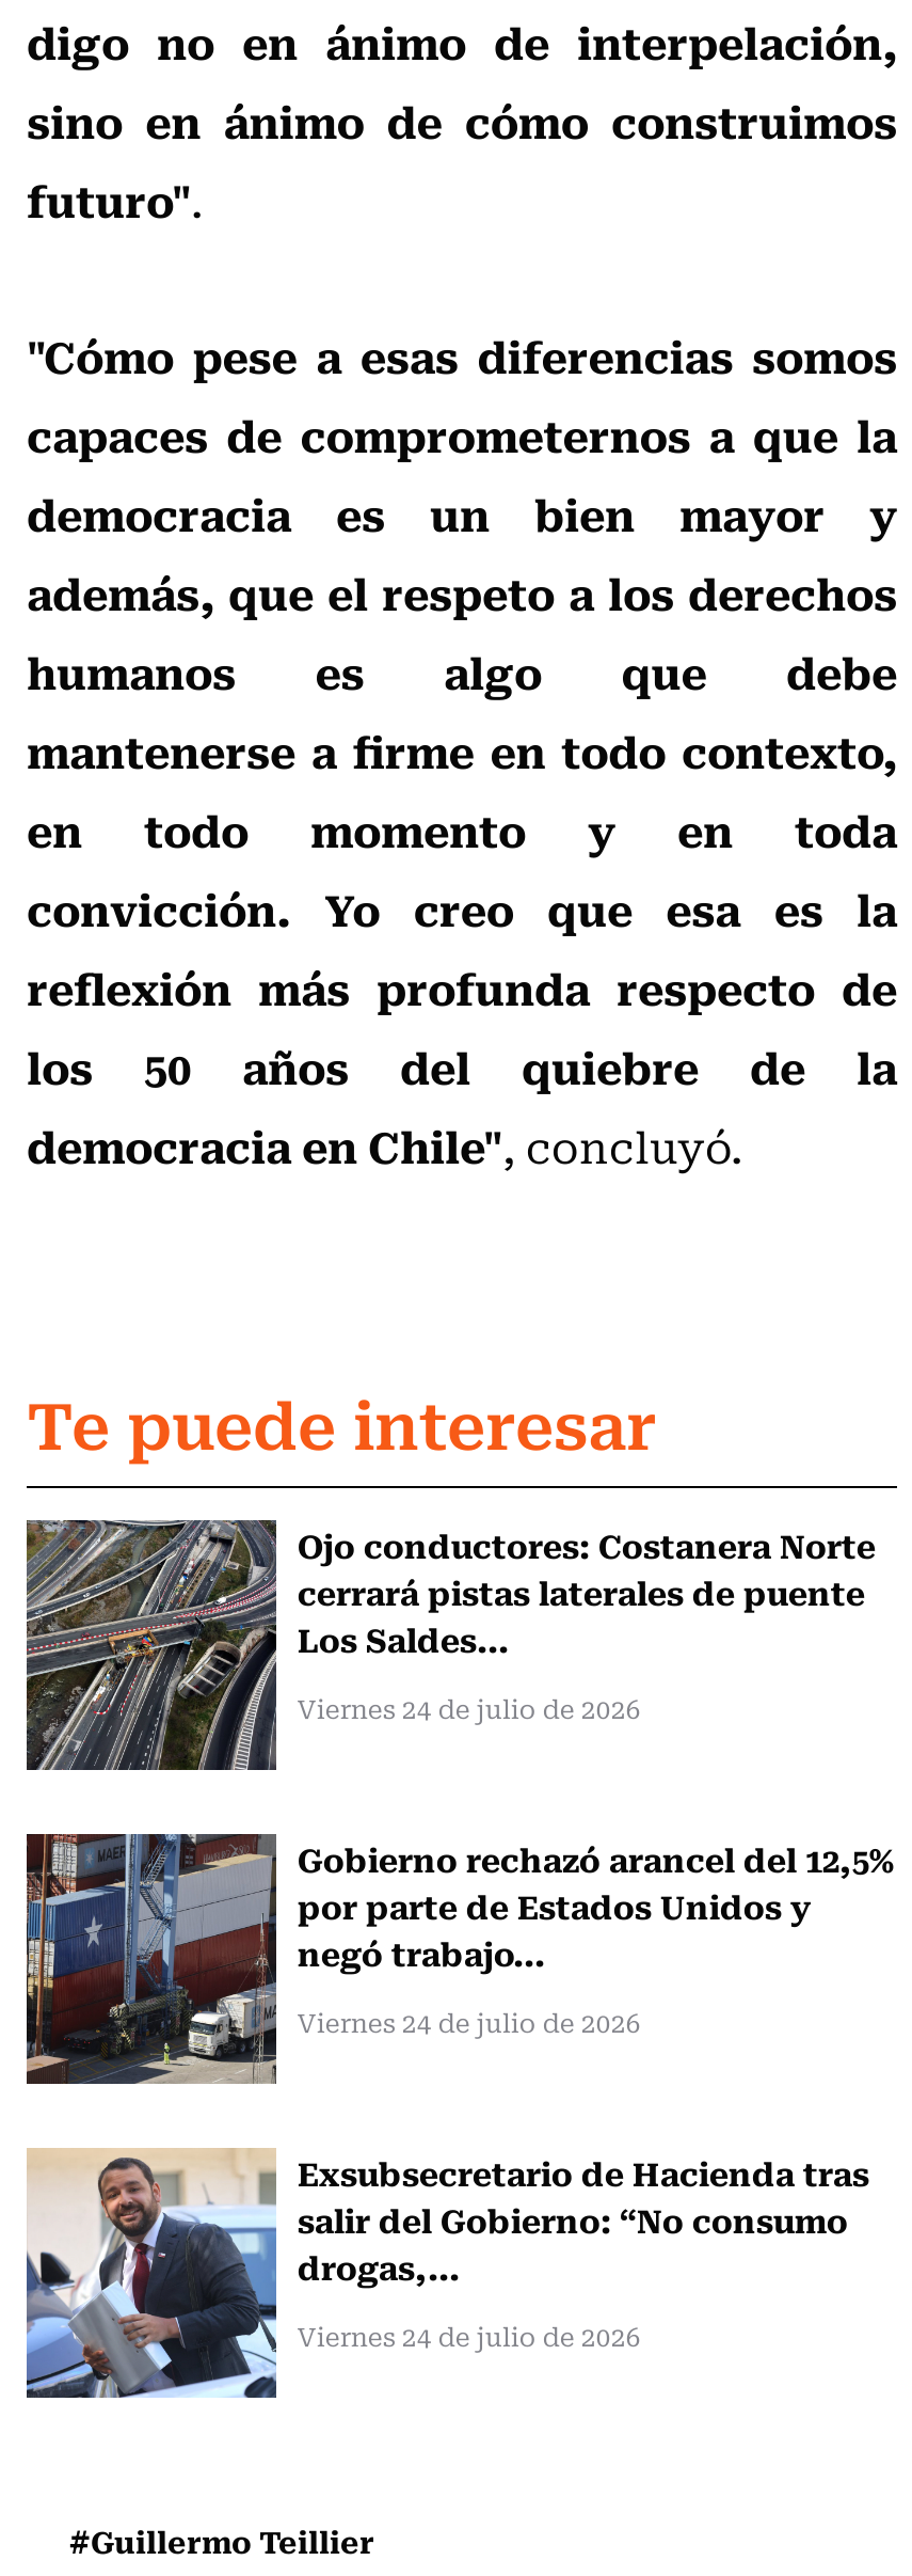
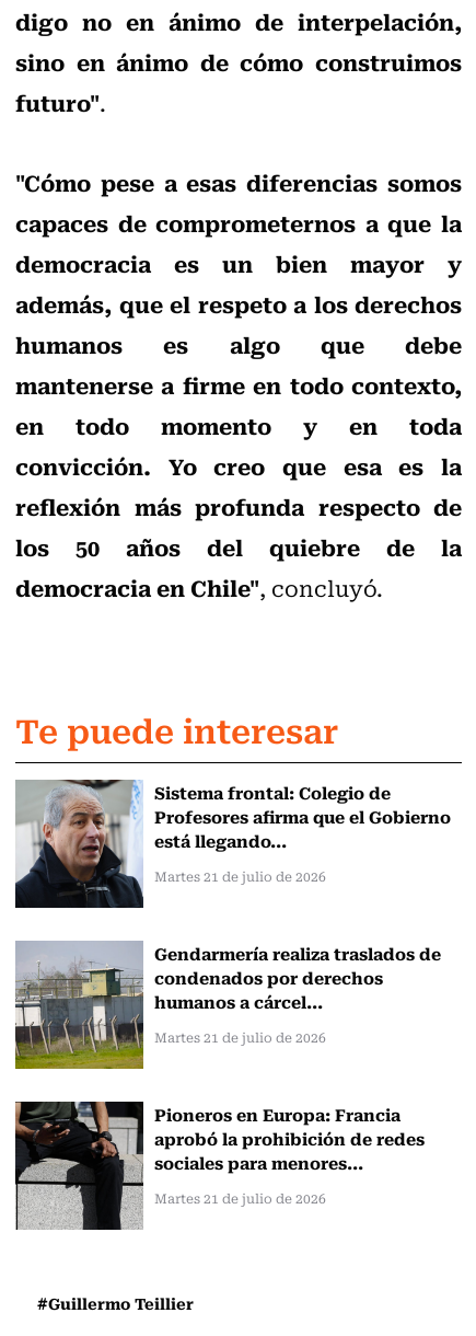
[25,1518,876,1772] [image] | Ojo conductores: Costanera Norte | cerrará pistas laterales de puente | Los Saldes... -> [15,779,451,908] [image] | Sistema frontal: Colegio de | Profesores afirma que el Gobierno | está llegando...
[297,1689,641,1727] Viernes 24 de julio de 2026 -> [154,866,326,886] Martes 21 de julio de 2026
[25,1832,895,2086] [image] | Gobierno rechazó arancel del 12,5% | por parte de Estados Unidos y | negó trabajo... -> [14,939,441,1070] [image] | Gendarmería realiza traslados de | condenados por derechos | humanos a cárcel...
[297,2003,641,2041] Viernes 24 de julio de 2026 -> [154,1027,326,1047] Martes 21 de julio de 2026
[25,2145,869,2398] [image] | Exsubsecretario de Hacienda tras | salir del Gobierno: “No consumo | drogas,... -> [14,1100,424,1231] [image] | Pioneros en Europa: Francia | aprobó la prohibición de redes | sociales para menores...
[297,2316,641,2355] Viernes 24 de julio de 2026 -> [154,1188,326,1208] Martes 21 de julio de 2026

